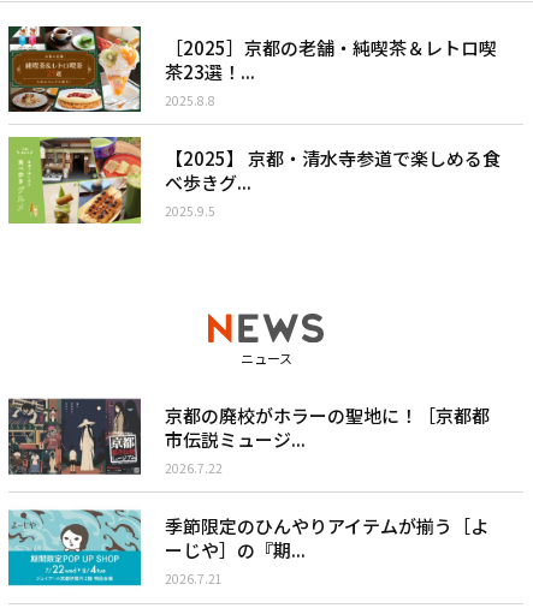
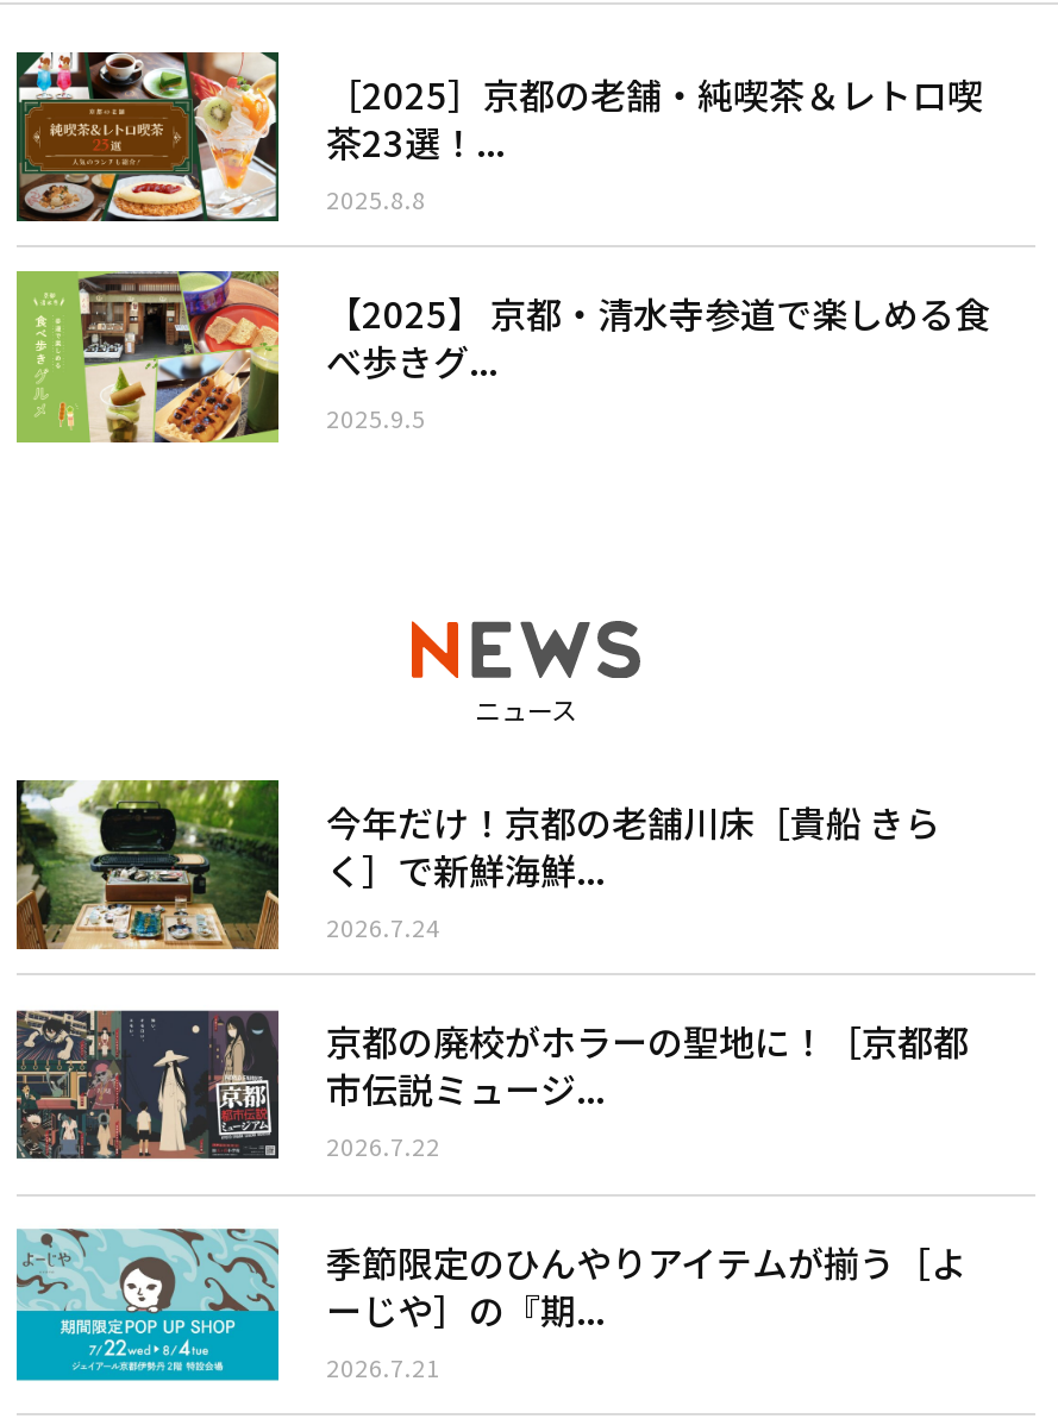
none -> [14,778,940,954] [image] | 今年だけ！京都の老舗川床［貴船 きら | く］で新鮮海鮮... | 2026.7.24

